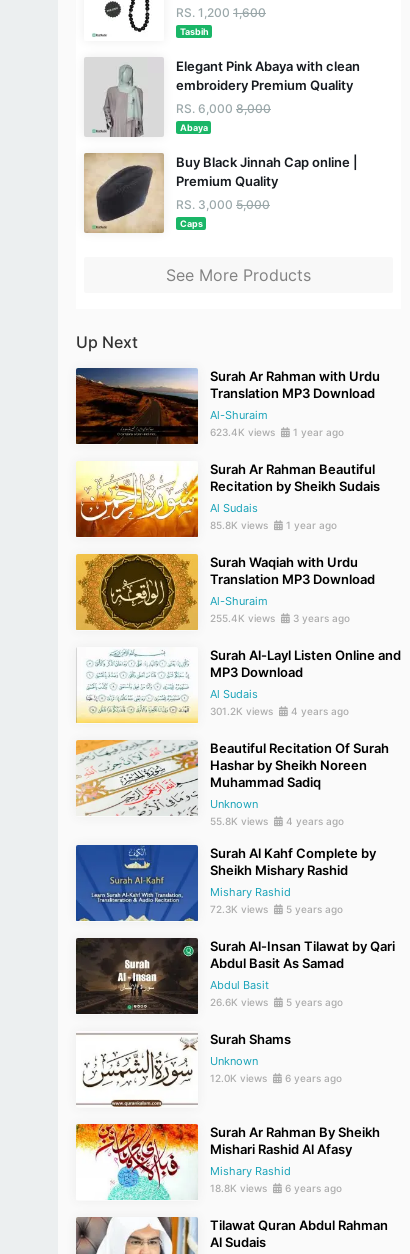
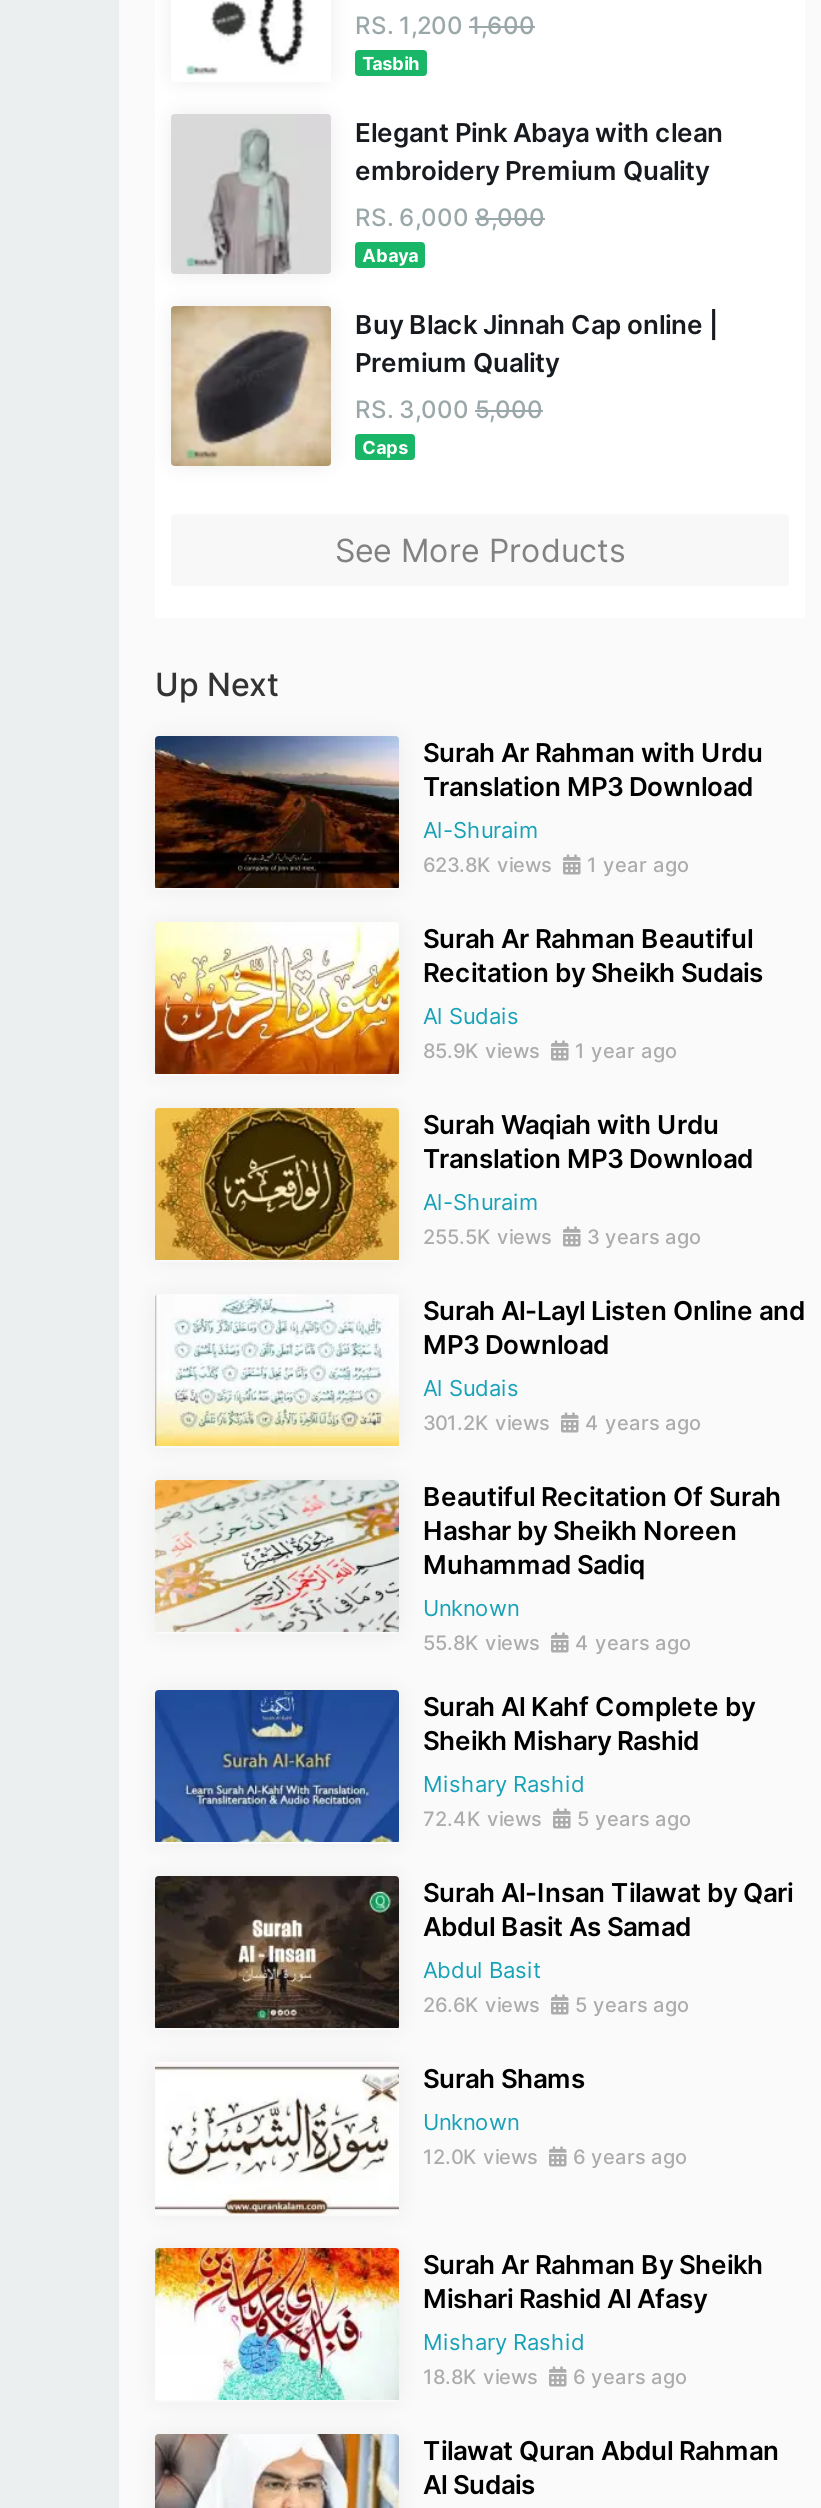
[210,426,344,438] 623.4K views 1 year ago -> [423,852,689,876] 623.8K views 1 year ago
[210,519,337,531] 85.8K views 1 year ago -> [423,1038,677,1062] 85.9K views 1 year ago
[210,612,350,624] 255.4K views 3 years ago -> [423,1224,701,1248] 255.5K views 3 years ago
[210,903,343,915] 72.3K views 5 years ago -> [423,1806,691,1830] 72.4K views 5 years ago

